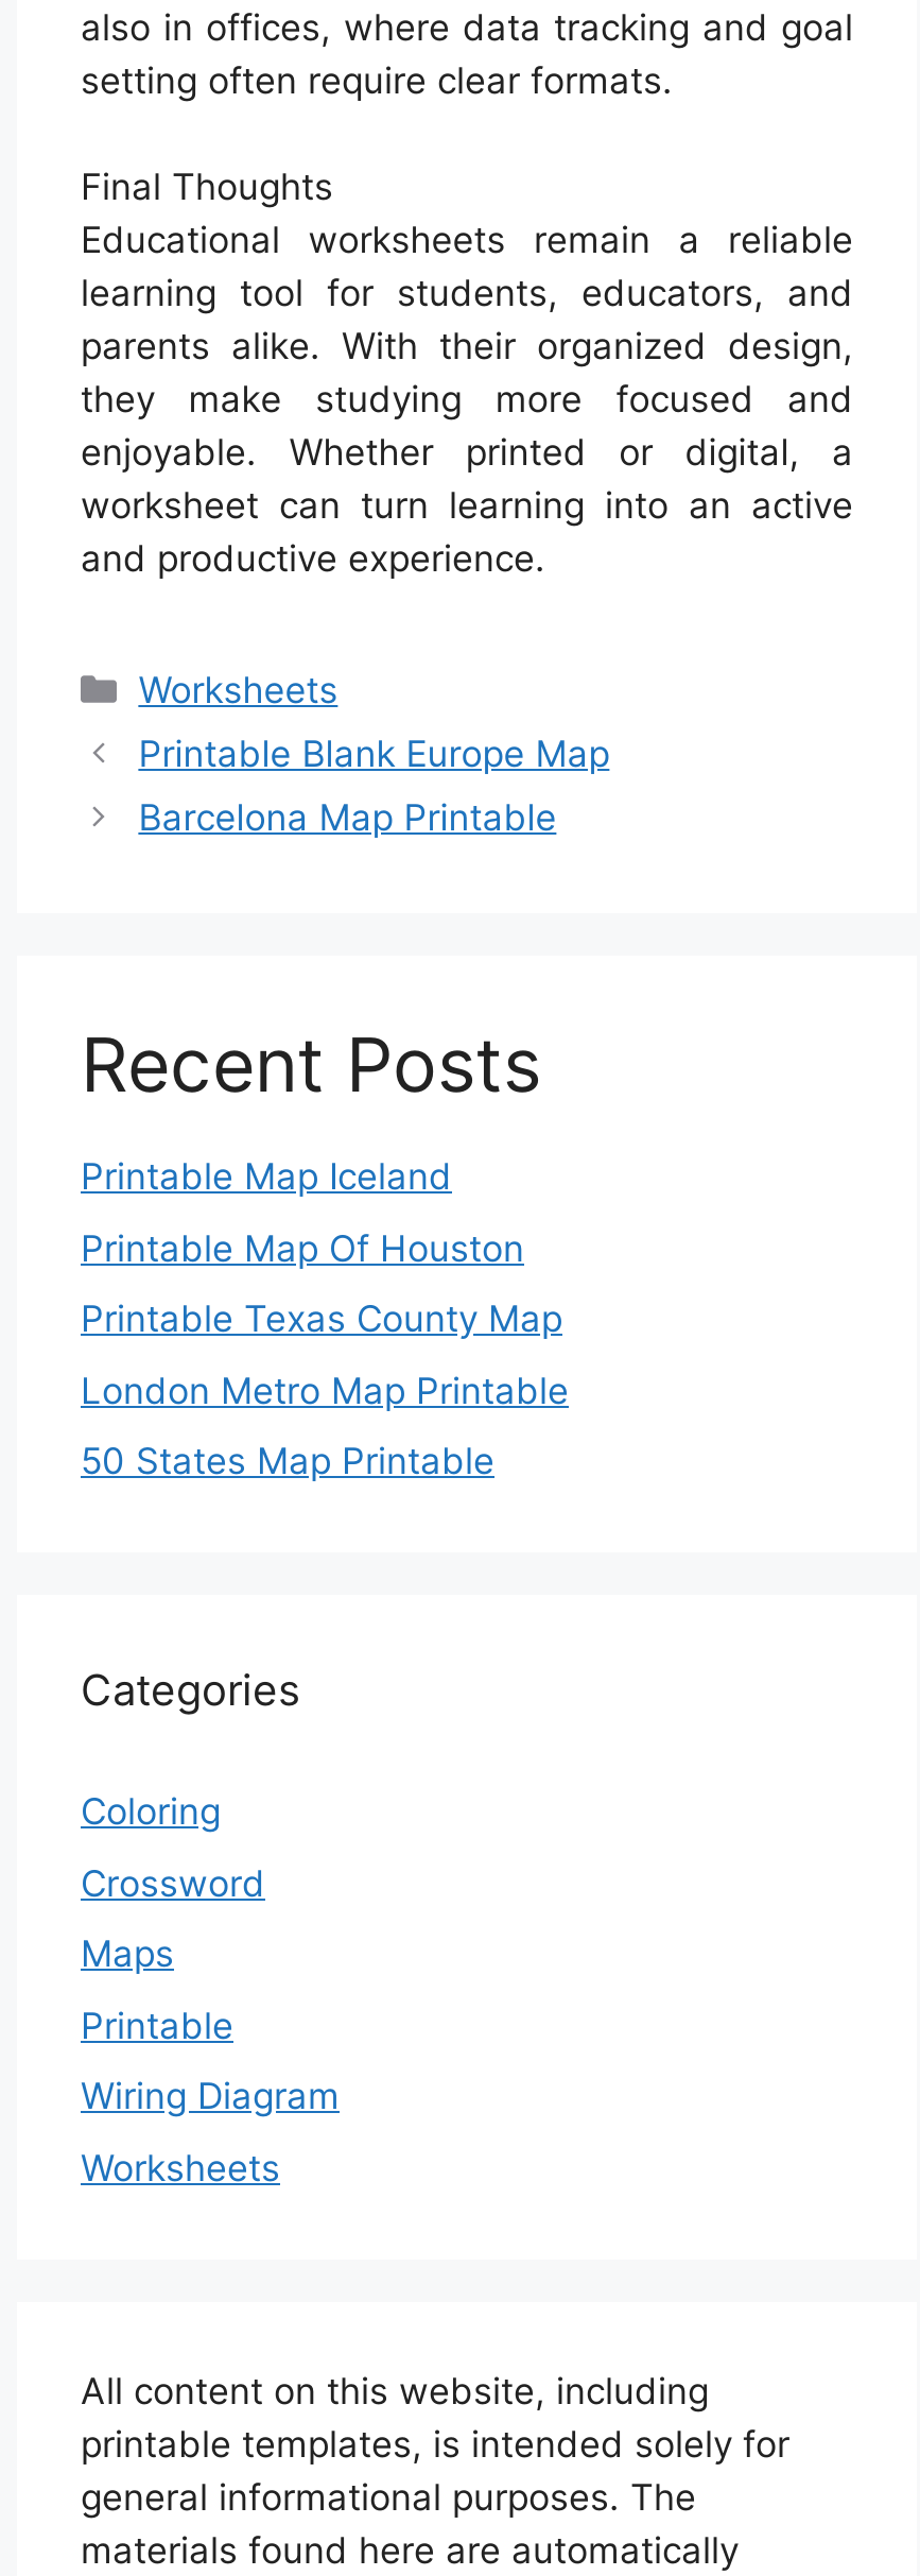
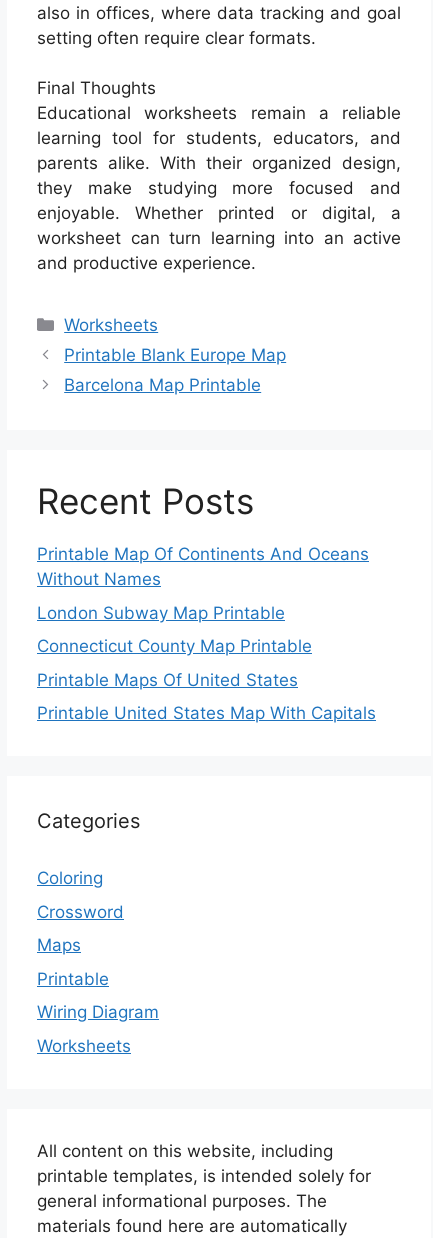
[81,1156,452,1199] Printable Map Iceland -> [37,544,369,589] Printable Map Of Continents And Oceans | Without Names
[81,1227,524,1270] Printable Map Of Houston -> [37,603,285,623] London Subway Map Printable
[81,1298,562,1341] Printable Texas County Map -> [37,636,312,656] Connecticut County Map Printable
[81,1370,569,1412] London Metro Map Printable -> [37,670,298,690] Printable Maps Of United States
[81,1441,494,1483] 50 States Map Printable -> [37,703,376,723] Printable United States Map With Capitals

